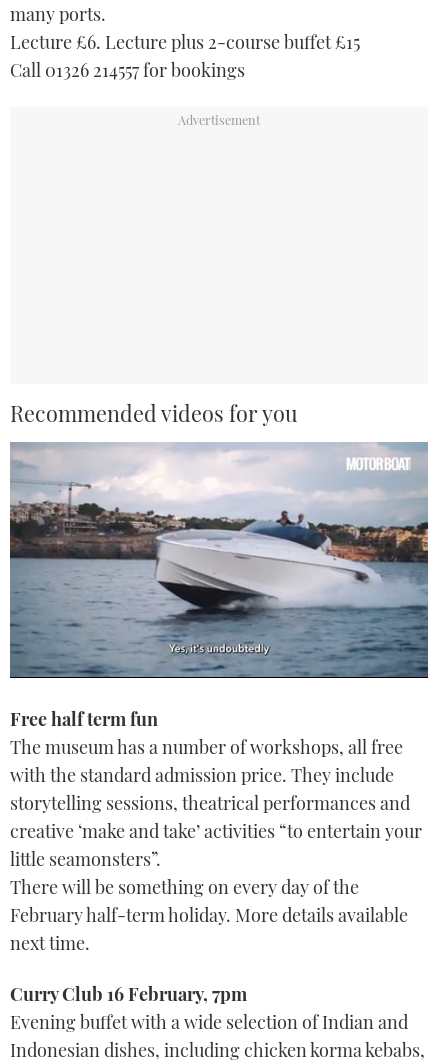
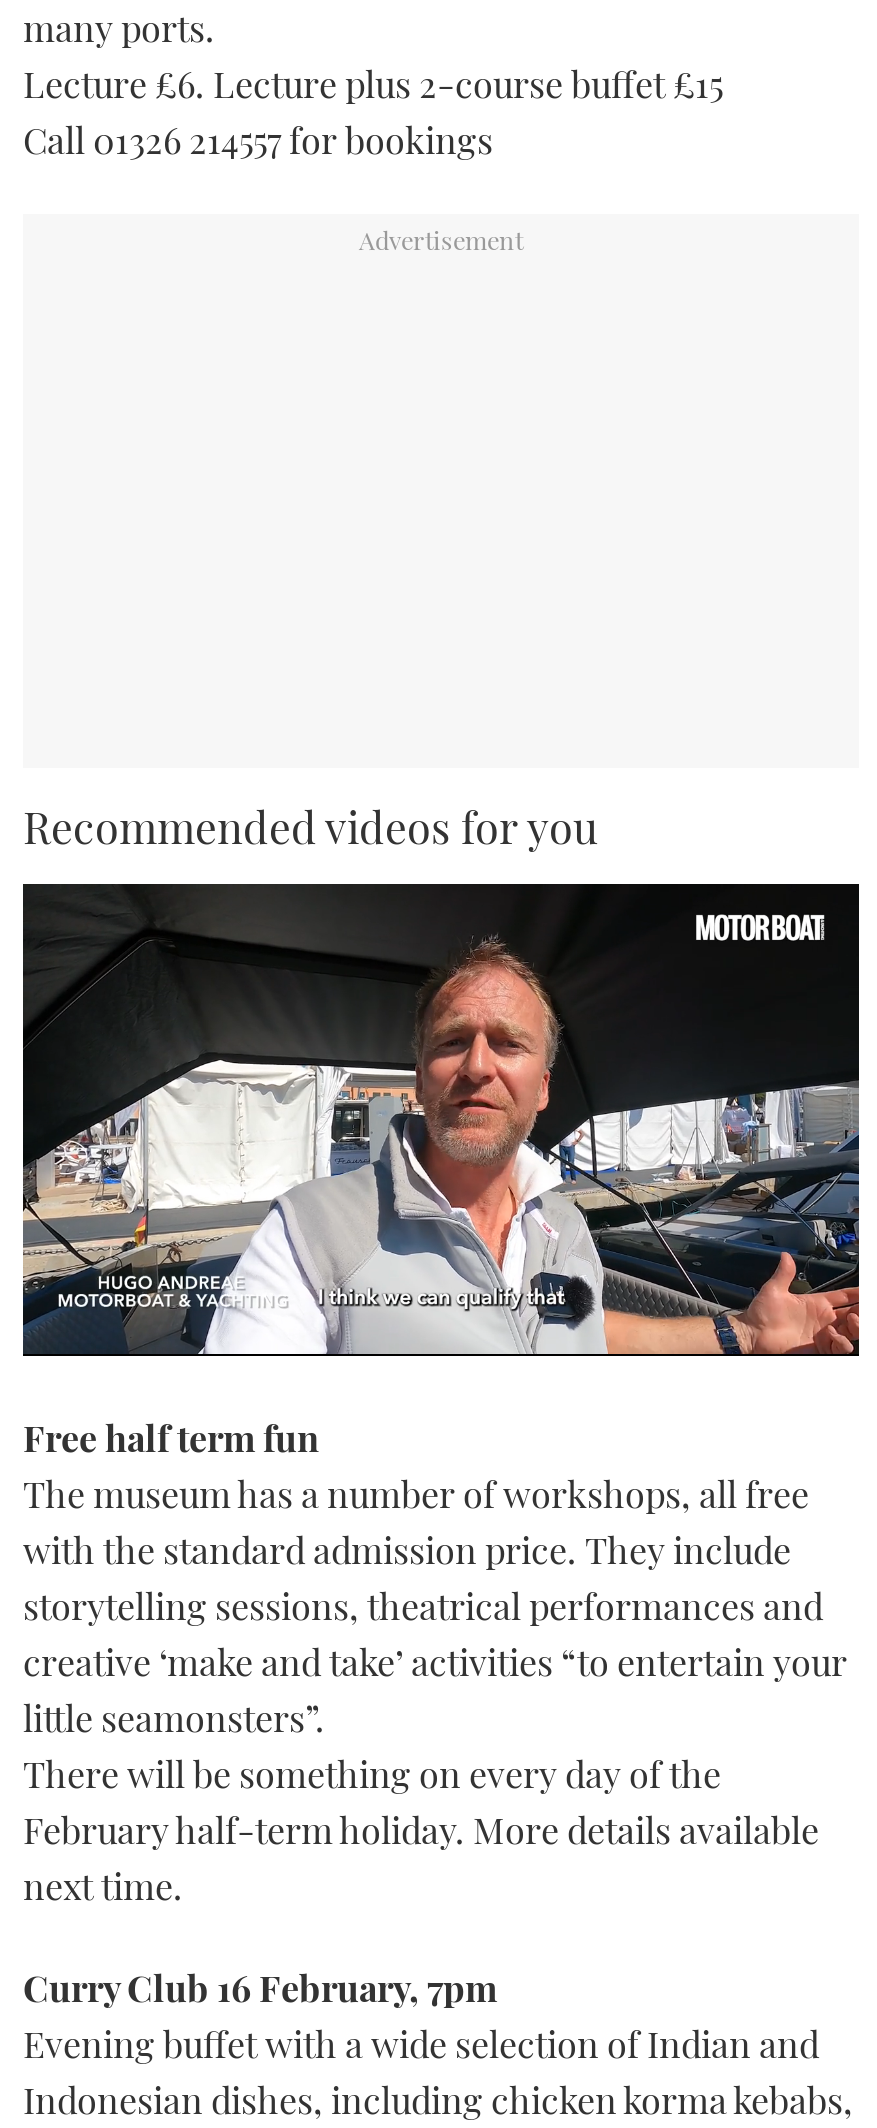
[9,442,429,678] [image] -> [21,882,861,1356] [image]

